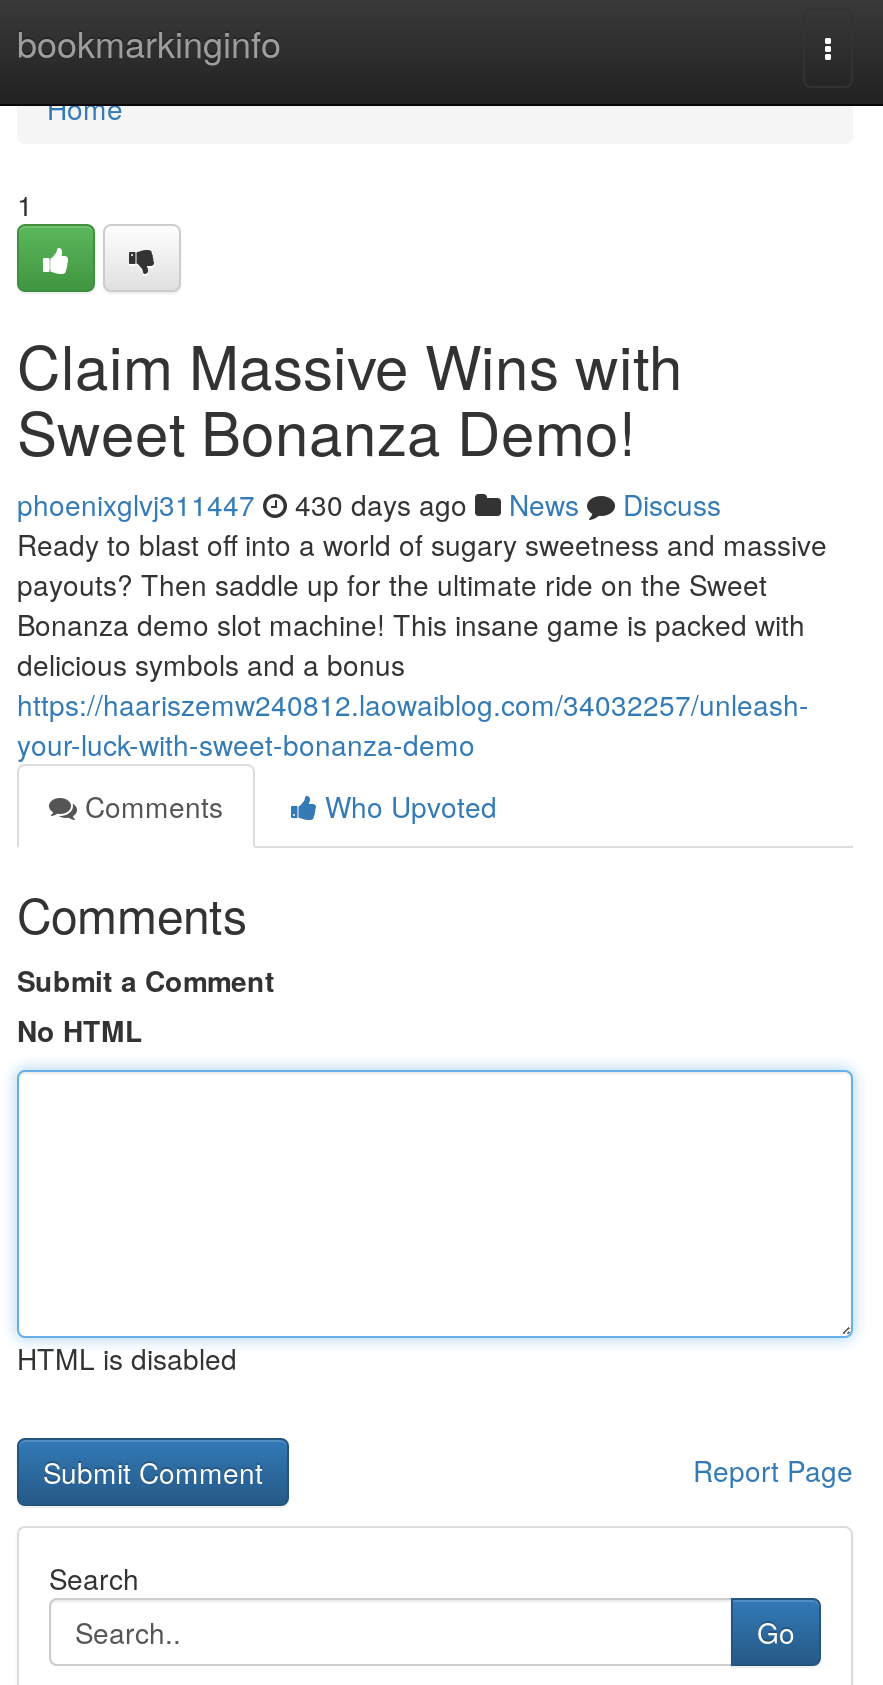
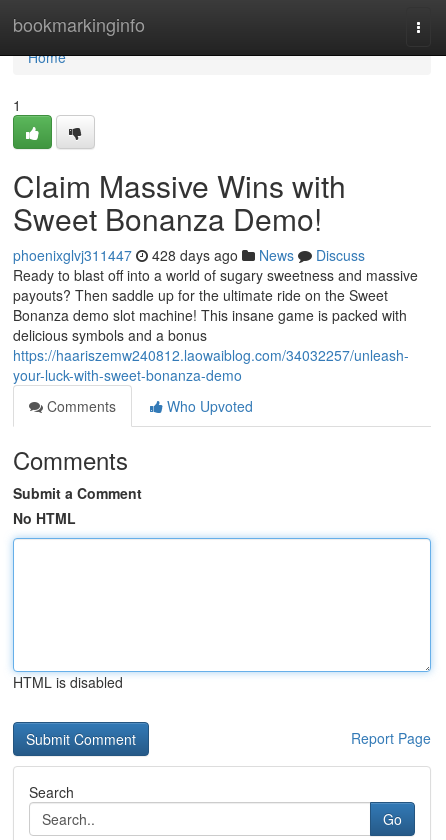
[17,484,721,524] phoenixglvj311447 430 days ago News Discuss -> [13,245,365,265] phoenixglvj311447 428 days ago News Discuss

